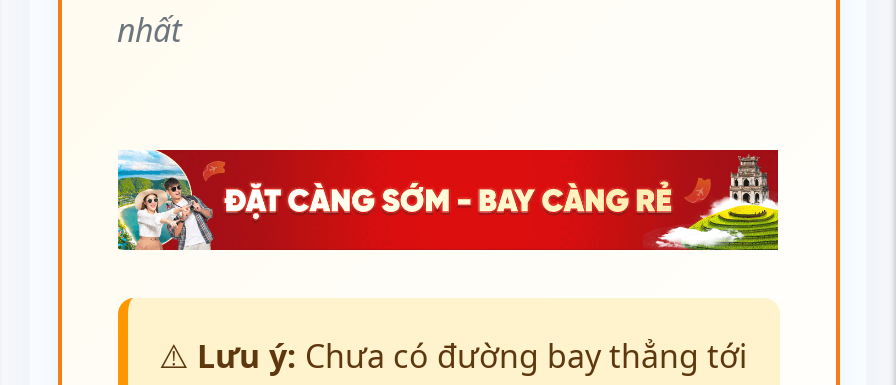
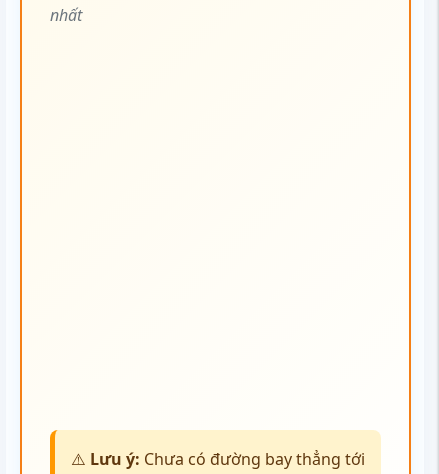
[116,148,780,252] [image] -> none

